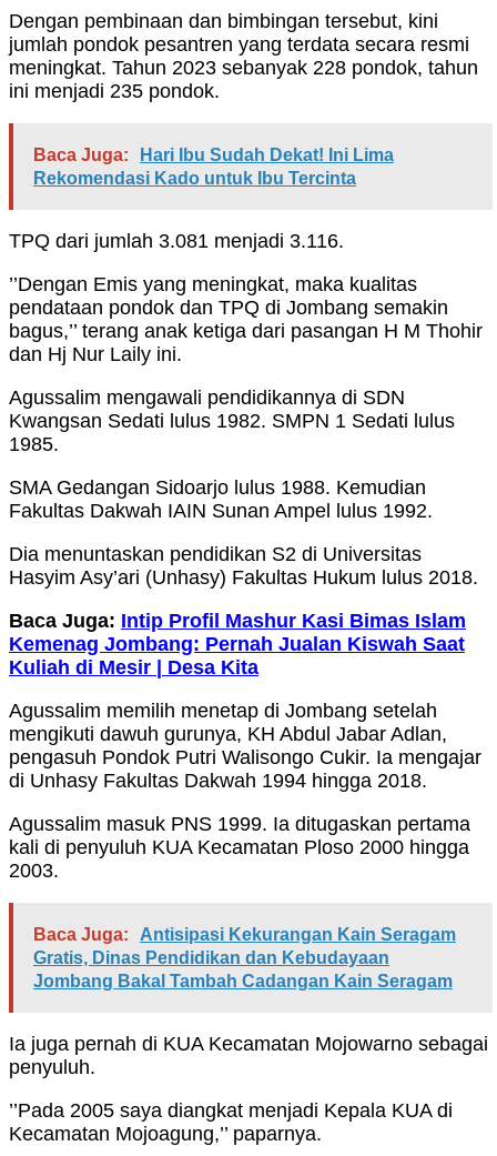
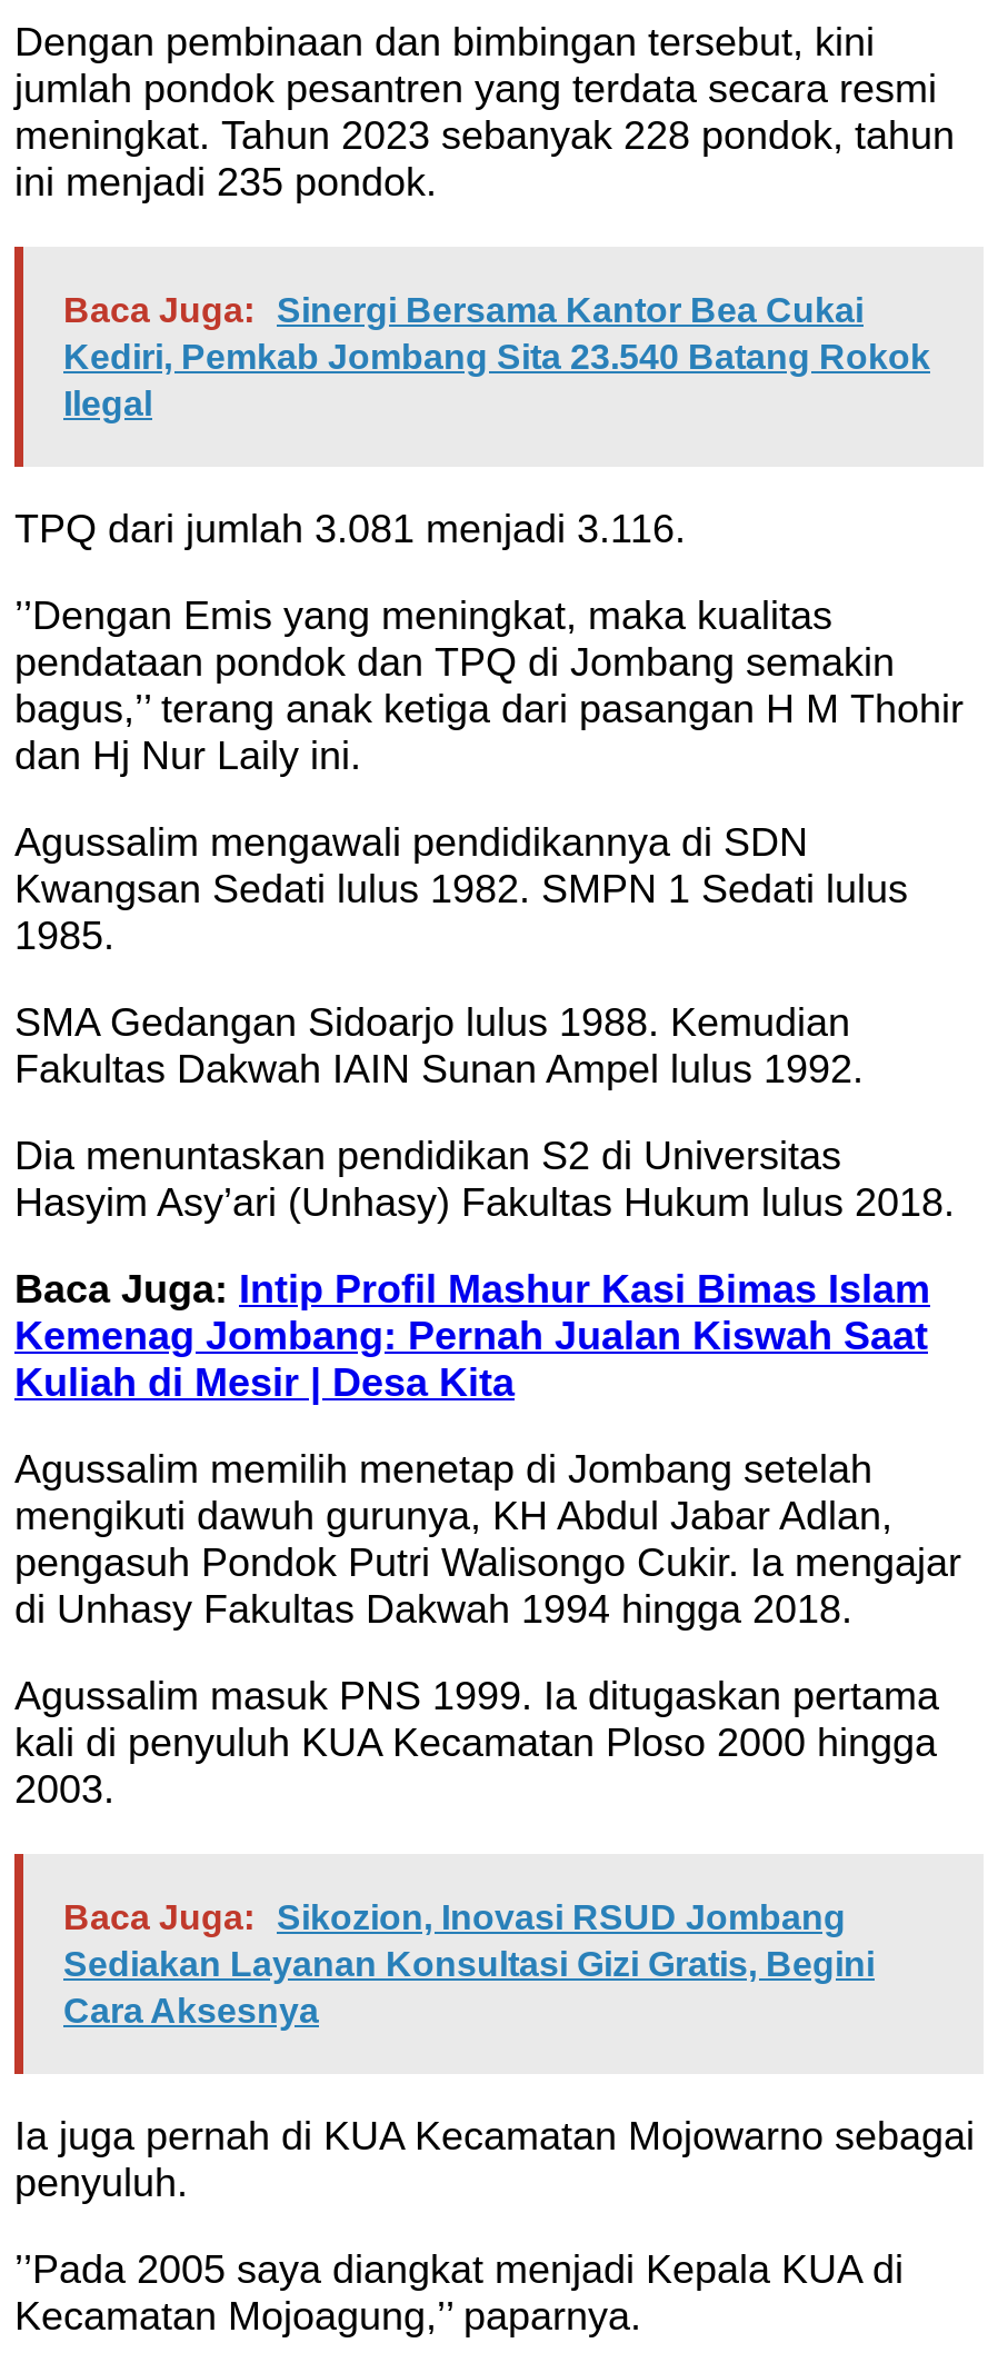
[33,146,394,188] Baca Juga: Hari Ibu Sudah Dekat! Ini Lima | Rekomendasi Kado untuk Ibu Tercinta -> [63,292,930,423] Baca Juga: Sinergi Bersama Kantor Bea Cukai | Kediri, Pemkab Jombang Sita 23.540 Batang Rokok | Ilegal
[33,925,456,991] Baca Juga: Antisipasi Kekurangan Kain Seragam | Gratis, Dinas Pendidikan dan Kebudayaan | Jombang Bakal Tambah Cadangan Kain Seragam -> [63,1899,875,2030] Baca Juga: Sikozion, Inovasi RSUD Jombang | Sediakan Layanan Konsultasi Gizi Gratis, Begini | Cara Aksesnya

